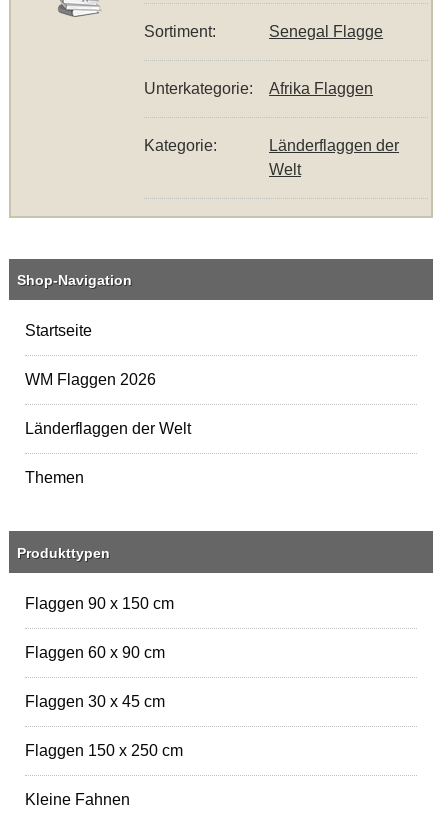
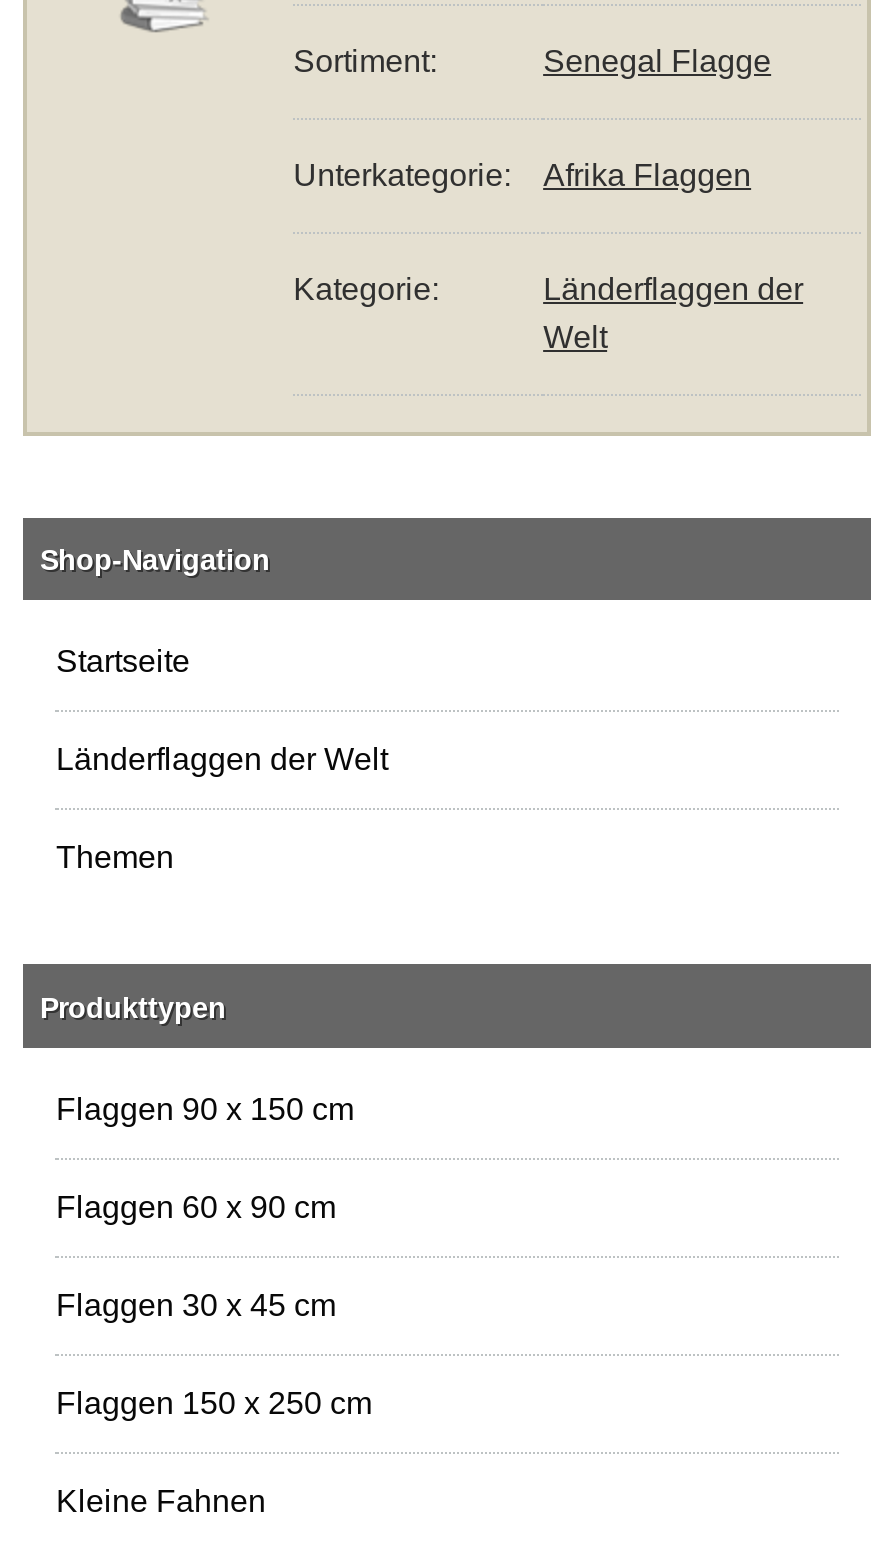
[25,371,156,388] WM Flaggen 2026 -> none

